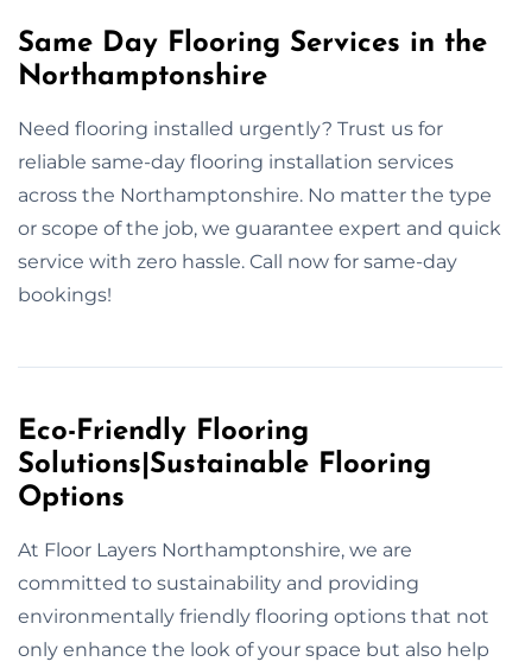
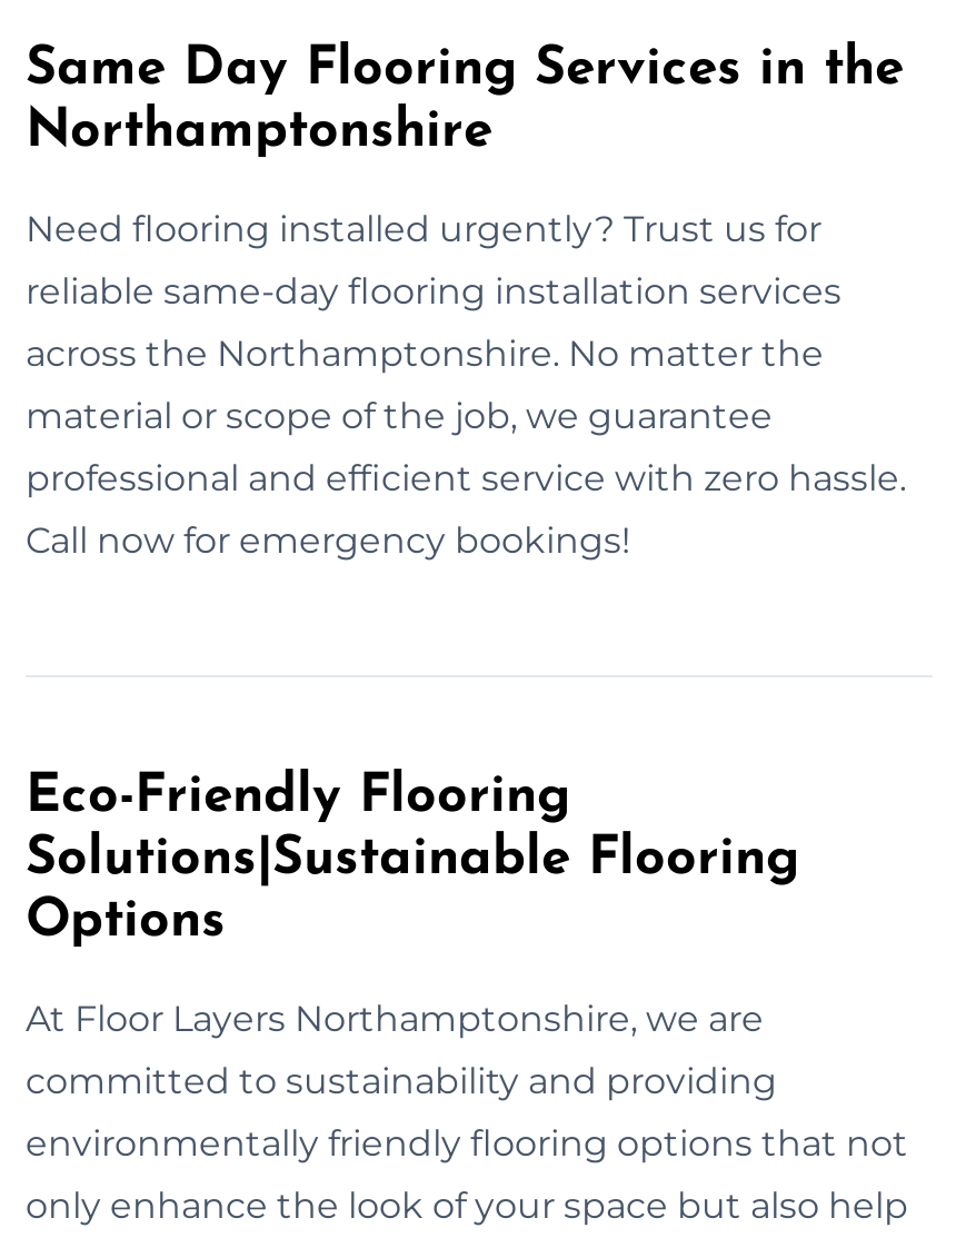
[18,184,492,206] across the Northamptonshire. No matter the type -> [26,332,824,374] across the Northamptonshire. No matter the
[18,217,501,239] or scope of the job, we guarantee expert and quick -> [26,394,773,436] material or scope of the job, we guarantee
[18,250,457,273] service with zero hassle. Call now for same-day -> [26,456,906,499] professional and efficient service with zero hassle.
[18,283,112,306] bookings! -> [26,519,630,561] Call now for emergency bookings!

